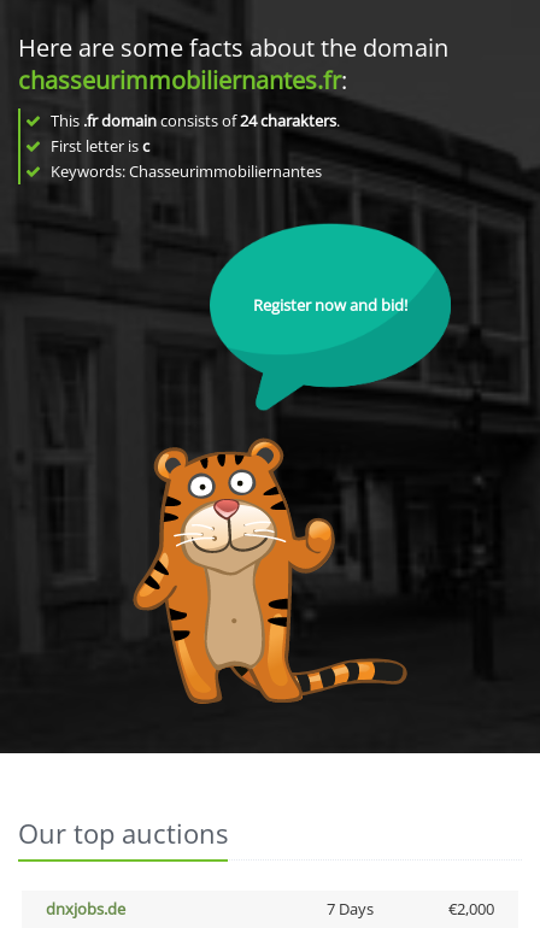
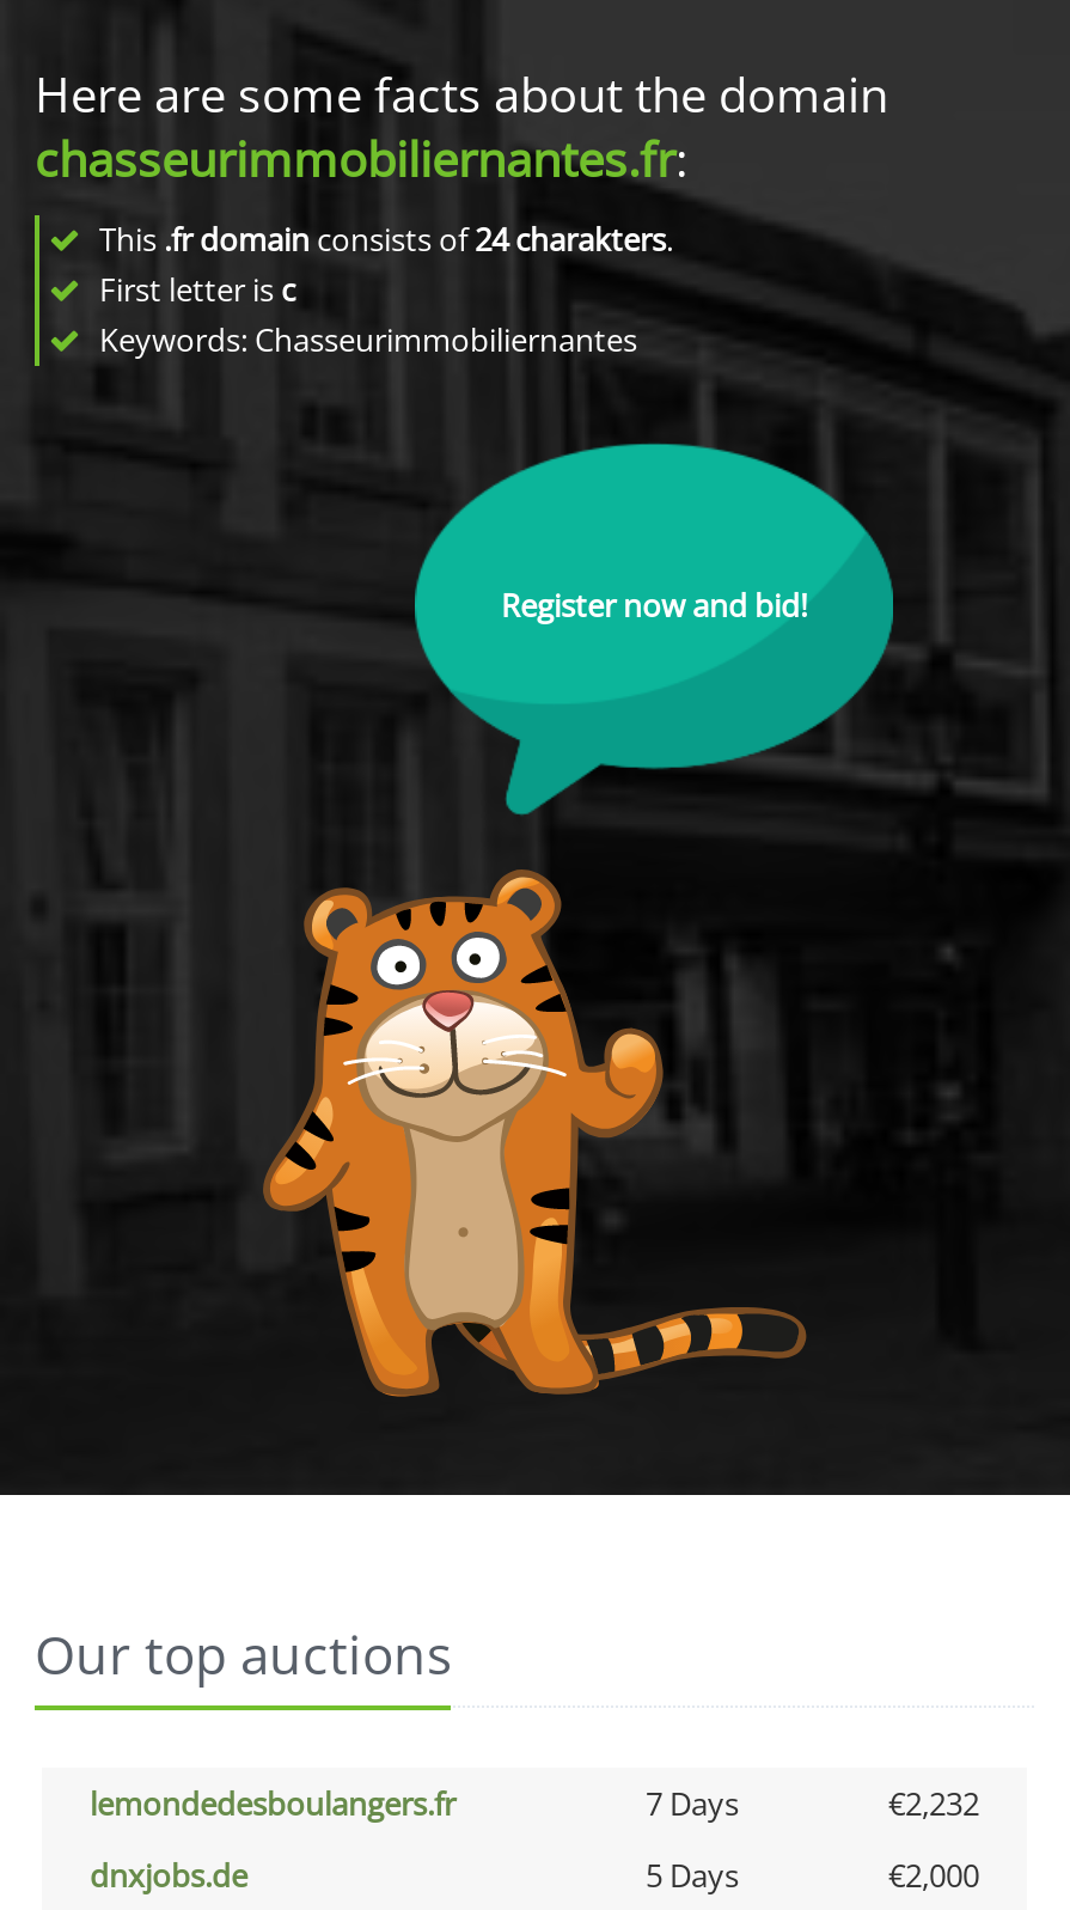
none -> [90,1782,979,1825] lemondedesboulangers.fr | 7 Days | €2,232
[326,898,373,920] 7 Days -> [646,1854,739,1897] 5 Days

